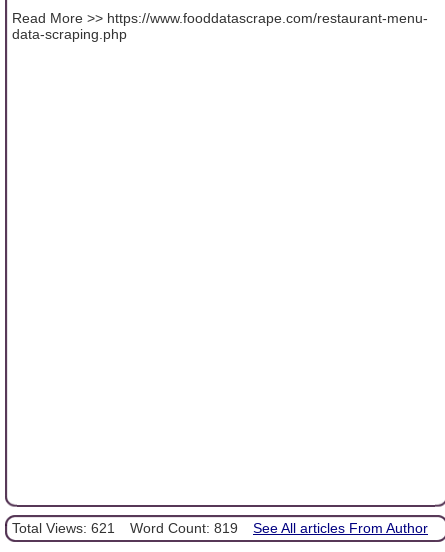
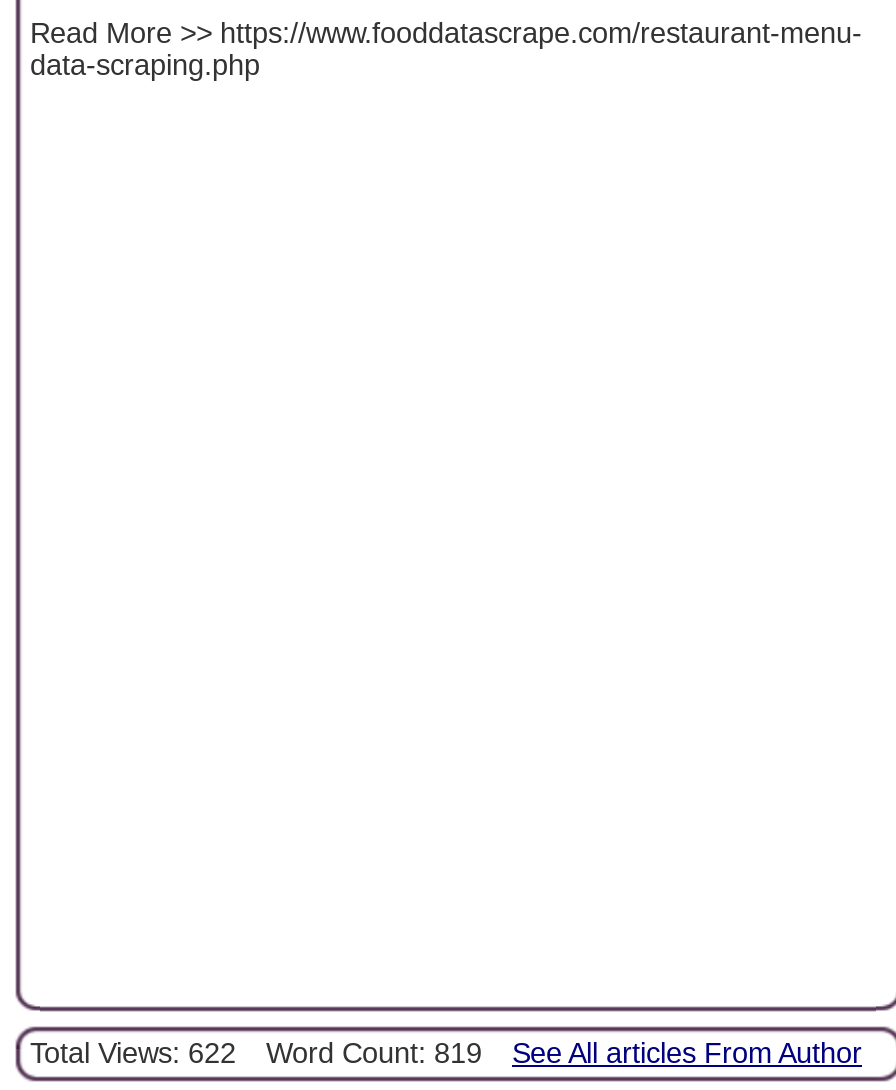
[12,519,428,535] Total Views: 621 Word Count: 819 See All articles From Author -> [30,1036,862,1068] Total Views: 622 Word Count: 819 See All articles From Author

